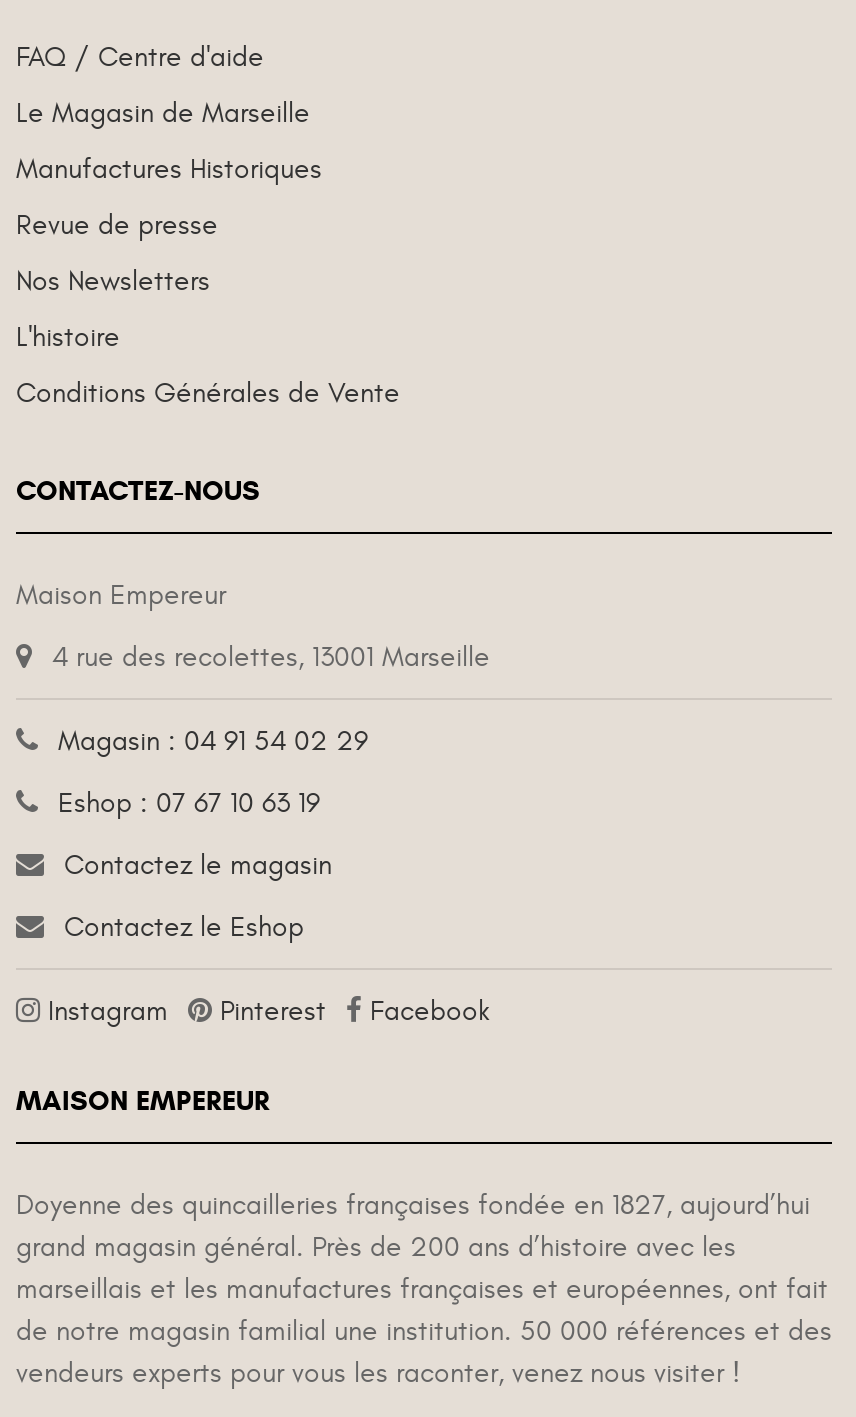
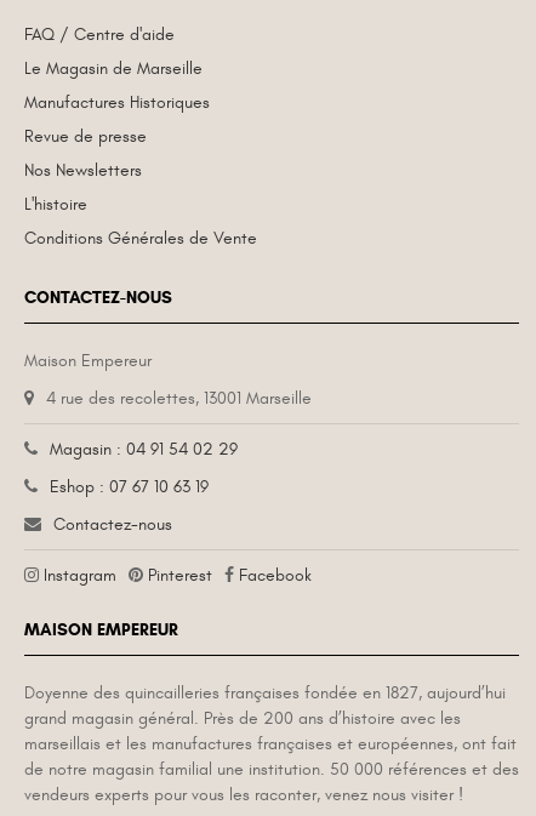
[64,848,332,944] Contactez le magasin | Contactez le Eshop -> [53,514,172,535] Contactez-nous

